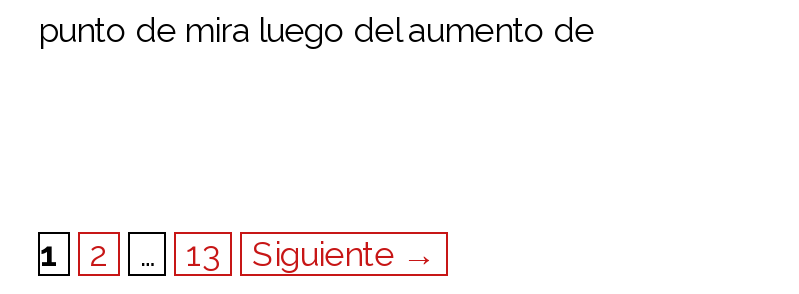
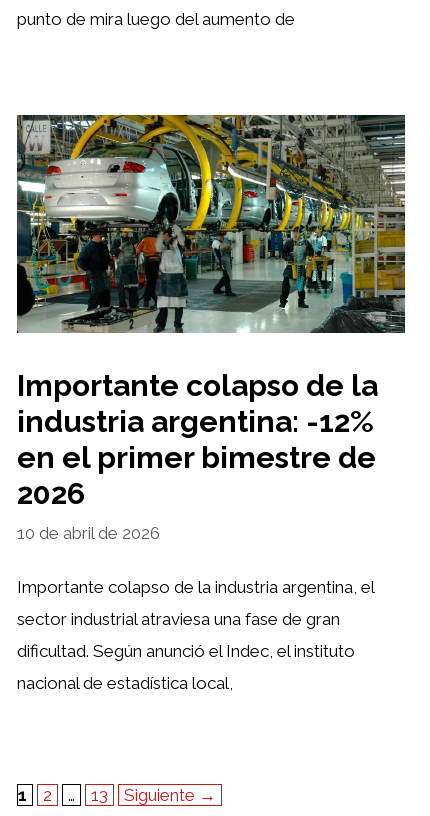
none -> [16,114,406,693] [image] | Importante colapso de la | industria argentina: -12% | en el primer bimestre de | 2026 | 10 de abril de 2026 | Importante colapso de la industria argentina, el | sector industrial atraviesa una fase de gran | dificultad. Según anunció el Indec, el instituto | nacional de estadística local,

